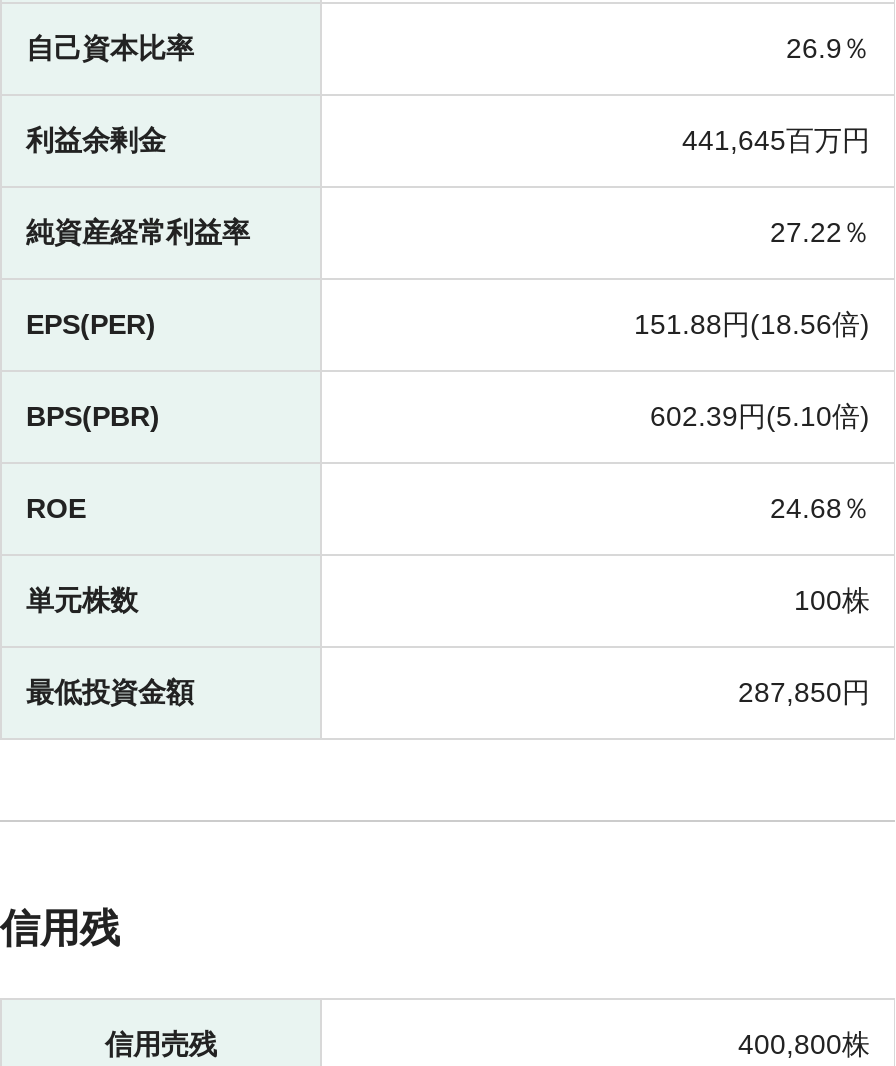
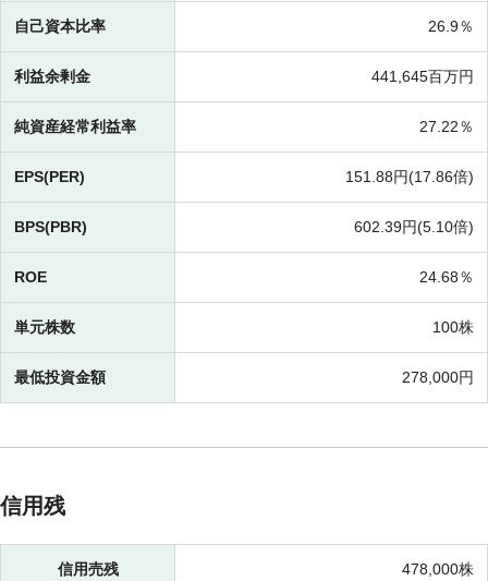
[634,309,870,341] 151.88円(18.56倍) -> [345,168,474,186] 151.88円(17.86倍)
[738,677,870,709] 287,850円 -> [402,369,474,386] 278,000円
[738,1029,870,1061] 400,800株 -> [402,561,474,578] 478,000株

